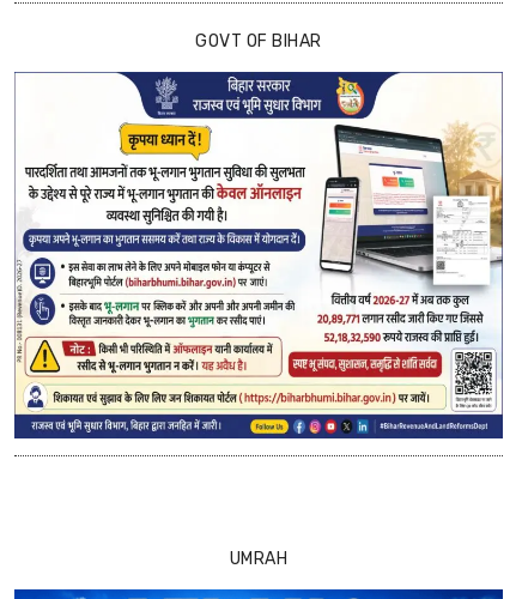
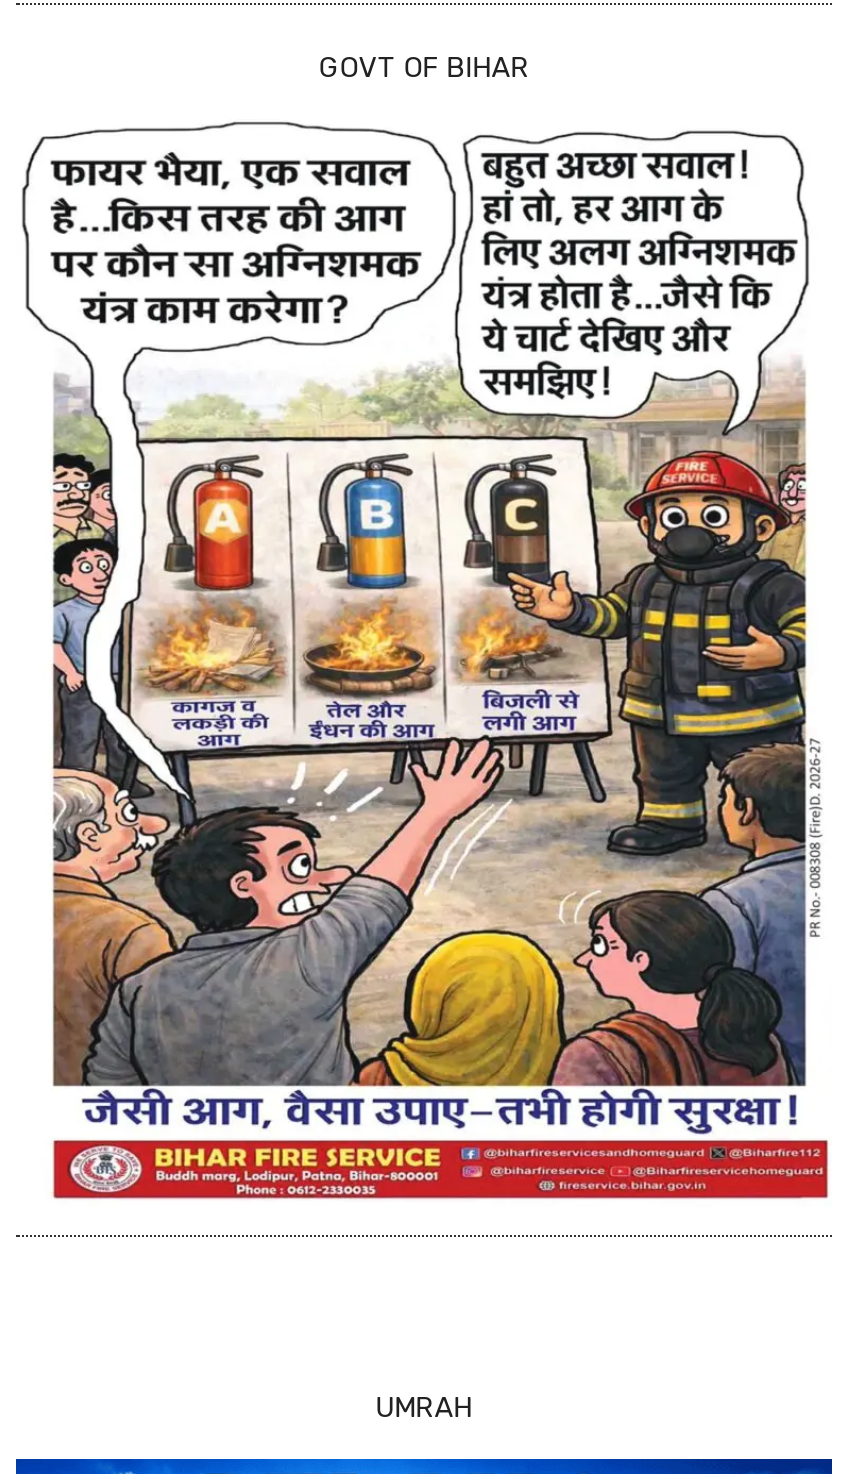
[13,71,504,440] [image] -> [16,121,832,1207] [image]

